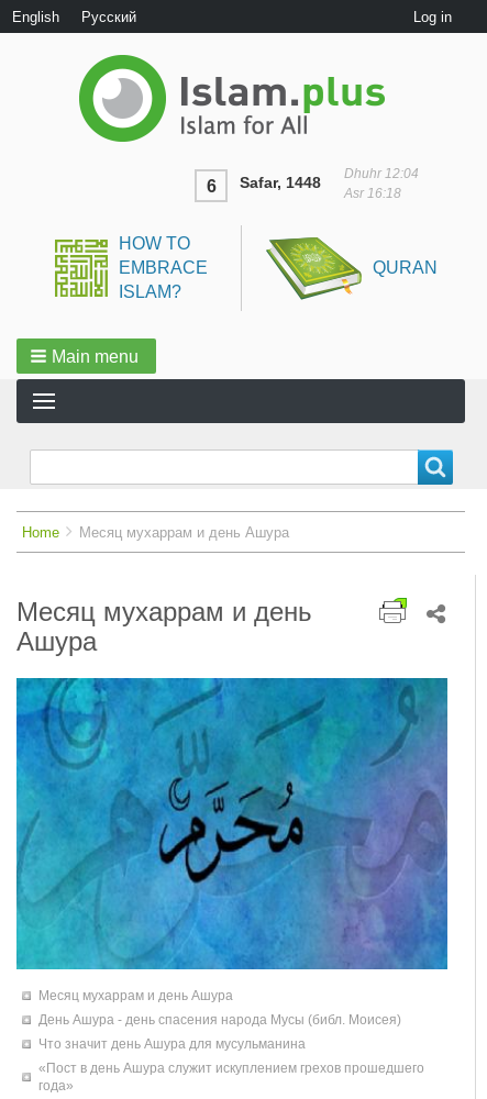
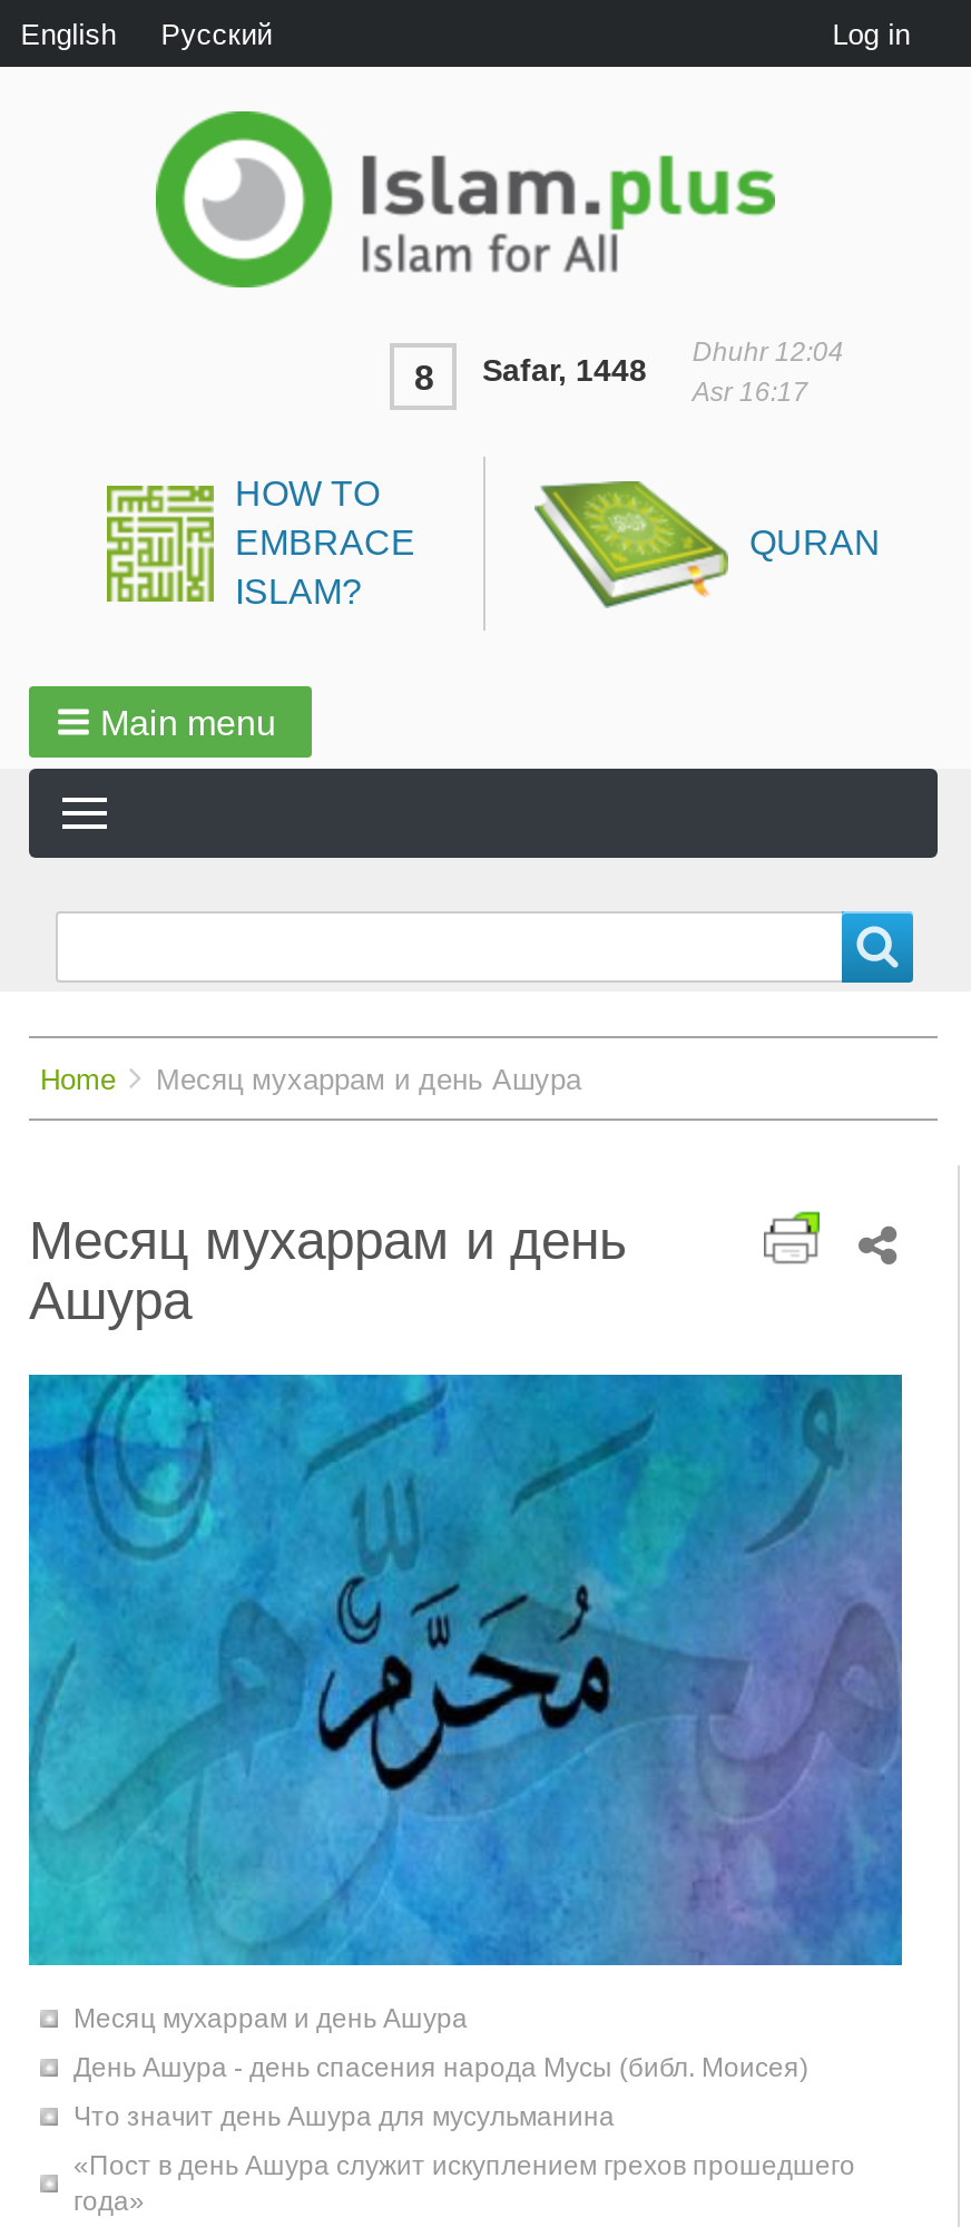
[207,174,321,196] 6 Safar, 1448 -> [414,352,647,397] 8 Safar, 1448
[344,186,401,201] Asr 16:18 -> [692,377,808,408] Asr 16:17

